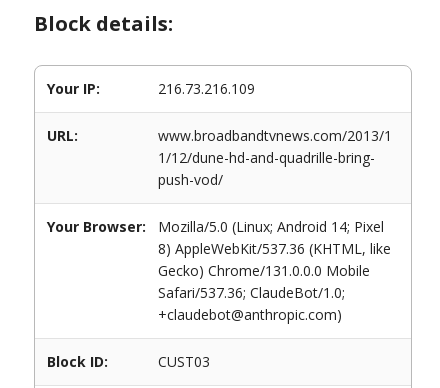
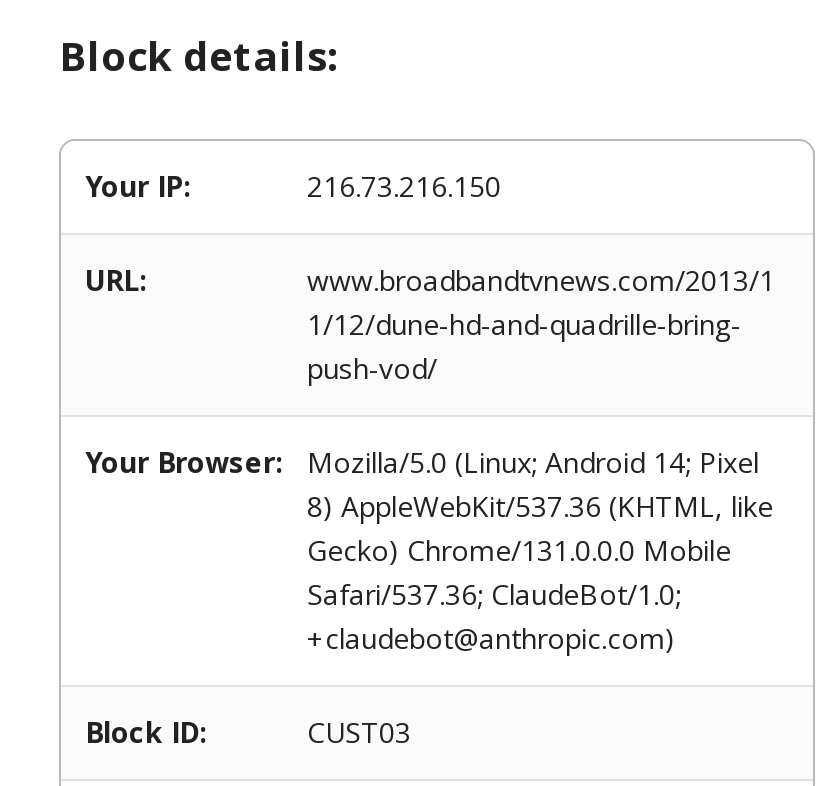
[158,79,255,98] 216.73.216.109 -> [307,167,501,205] 216.73.216.150

